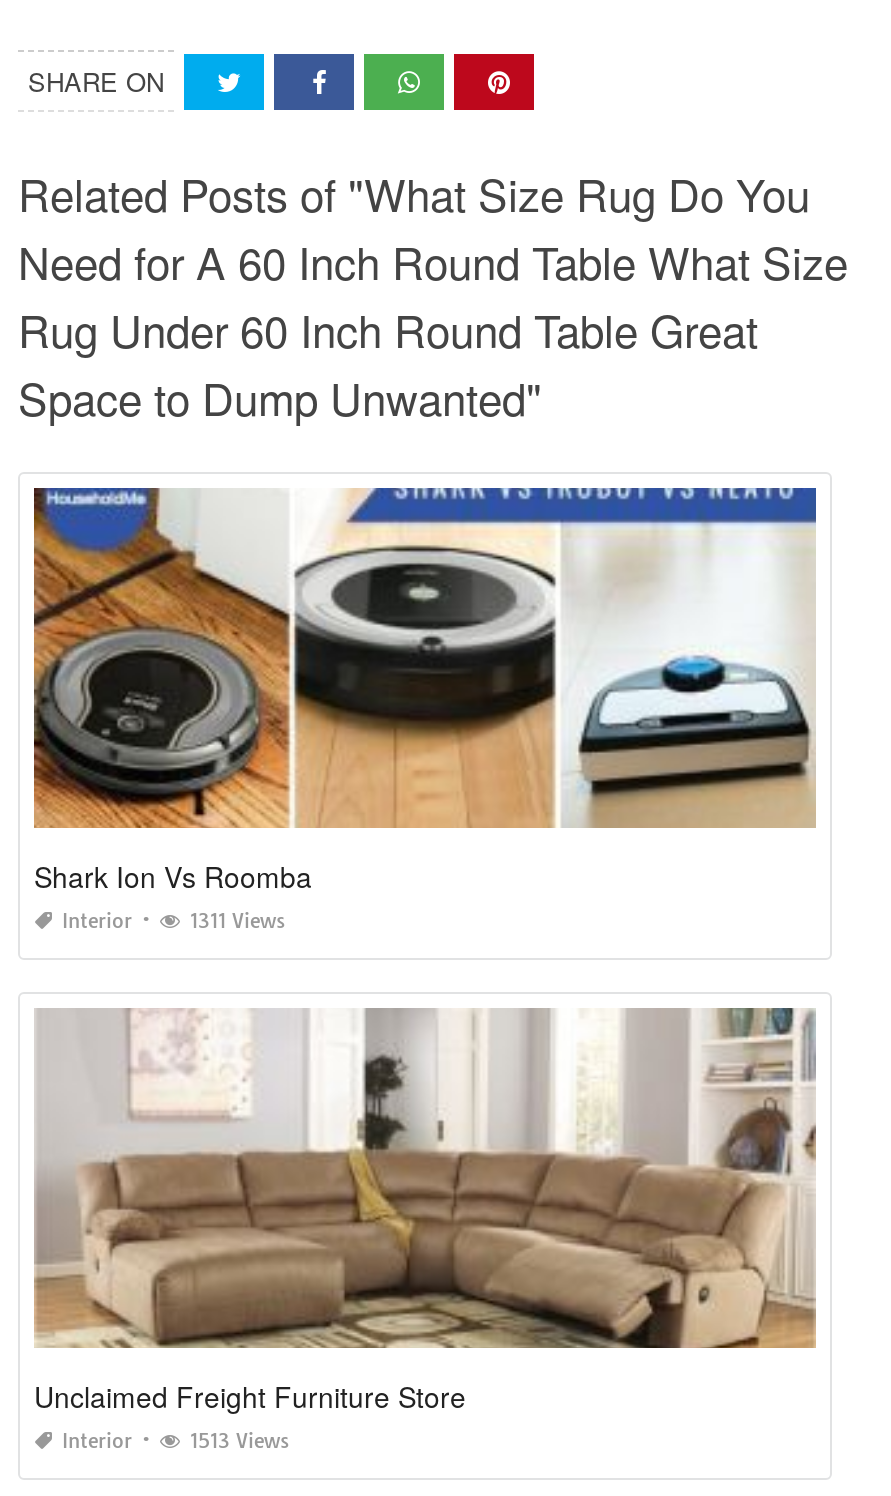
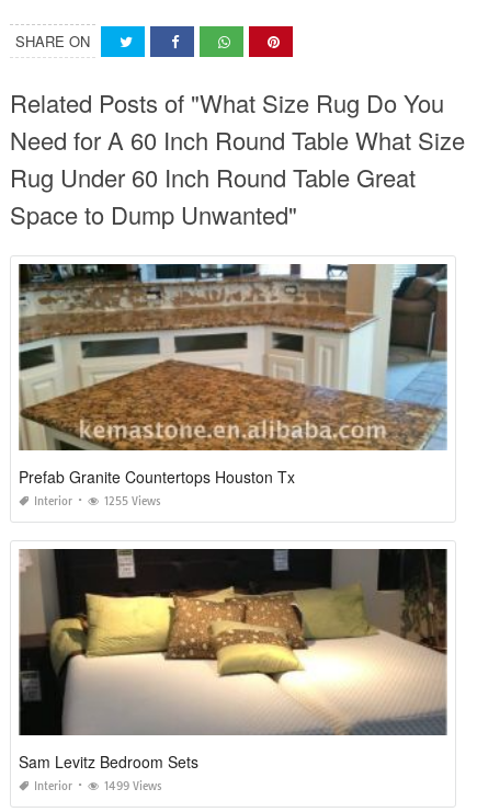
[32,486,816,896] [image] | Shark Ion Vs Roomba -> [19,263,447,487] [image] | Prefab Granite Countertops Houston Tx
[190,908,286,934] 1311 Views -> [104,494,161,508] 1255 Views
[34,1006,816,1416] [image] | Unclaimed Freight Furniture Store -> [18,548,447,772] [image] | Sam Levitz Bedroom Sets
[190,1428,290,1454] 1513 Views -> [104,779,162,793] 1499 Views

